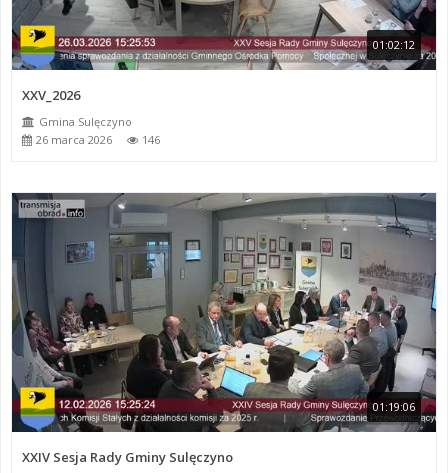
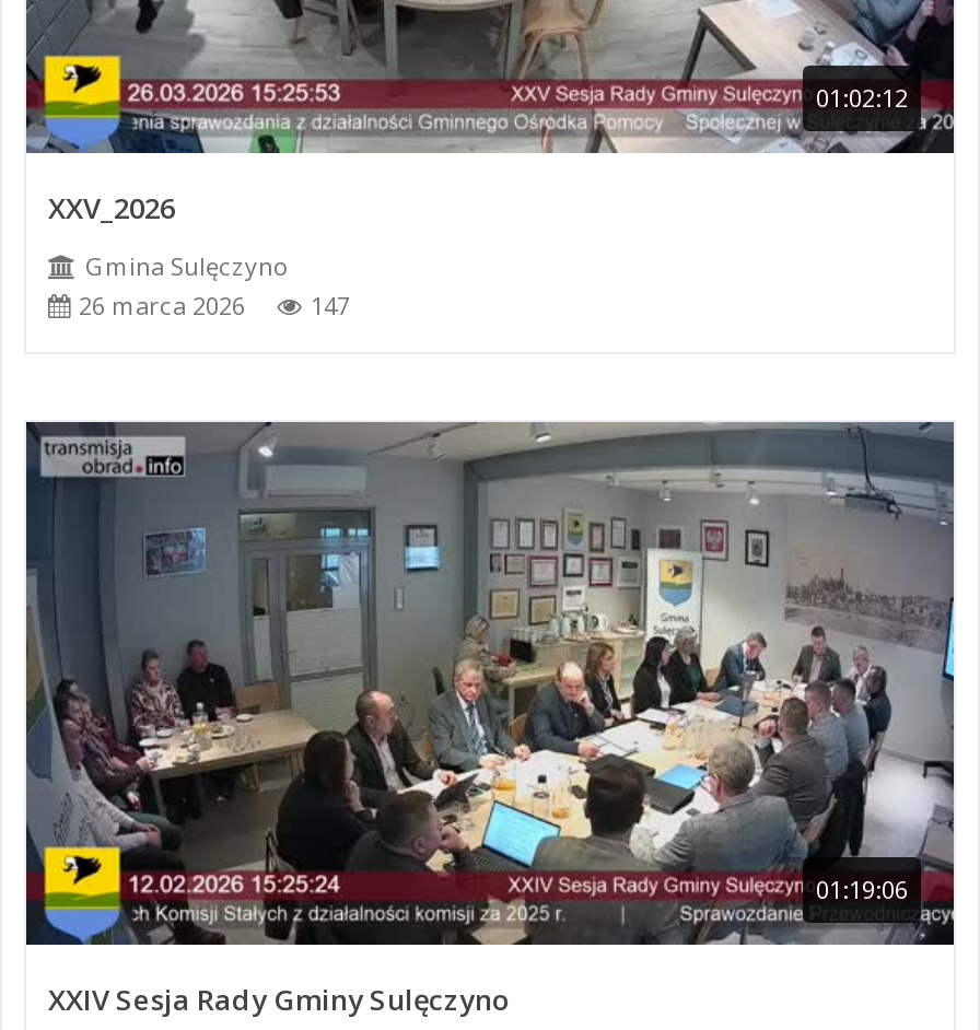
[36,132,160,147] 26 marca 2026 146 -> [79,289,350,321] 26 marca 2026 147

